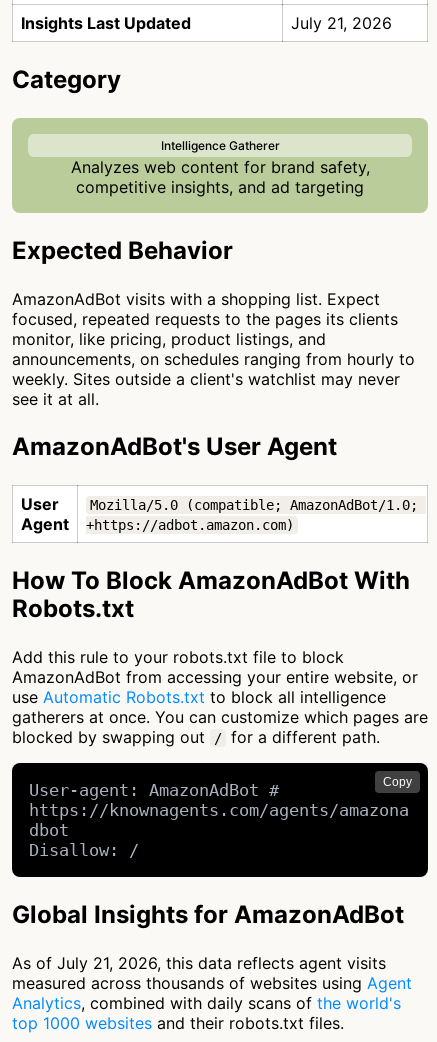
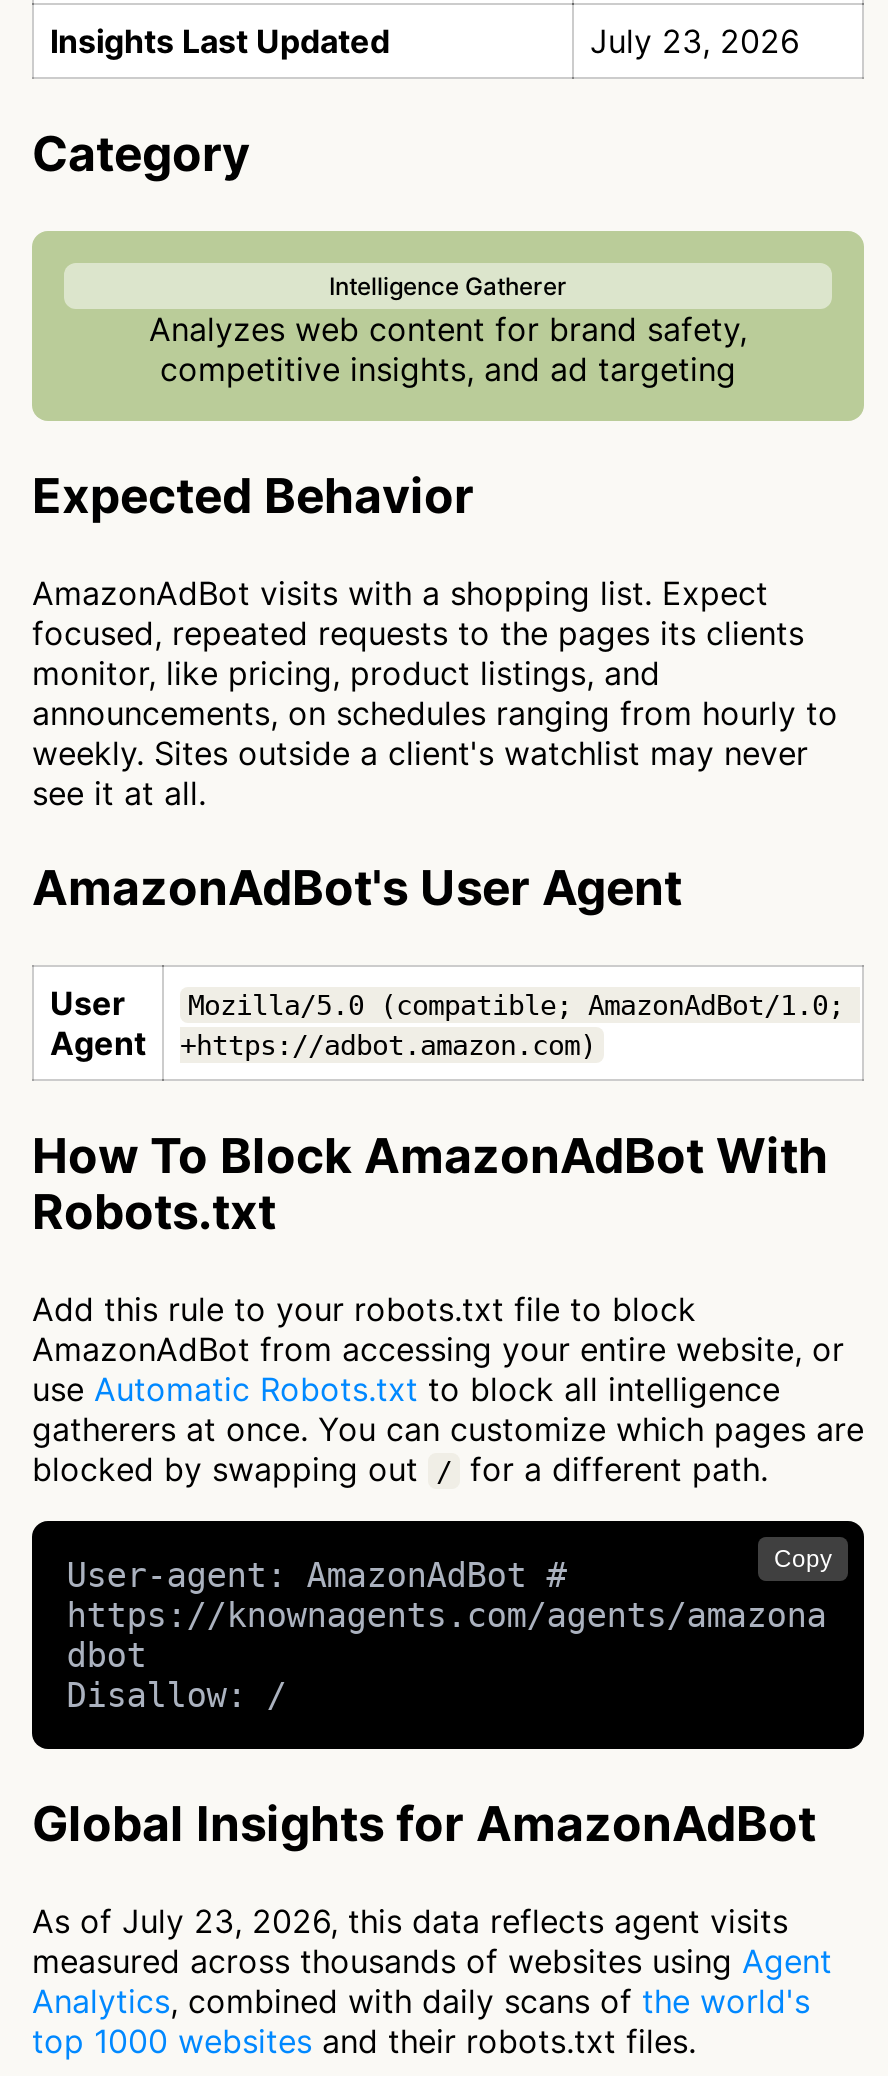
[291,13,392,33] July 21, 2026 -> [590,21,800,61] July 23, 2026
[12,953,386,973] As of July 21, 2026, this data reflects agent visits -> [32,1902,788,1942] As of July 23, 2026, this data reflects agent visits

